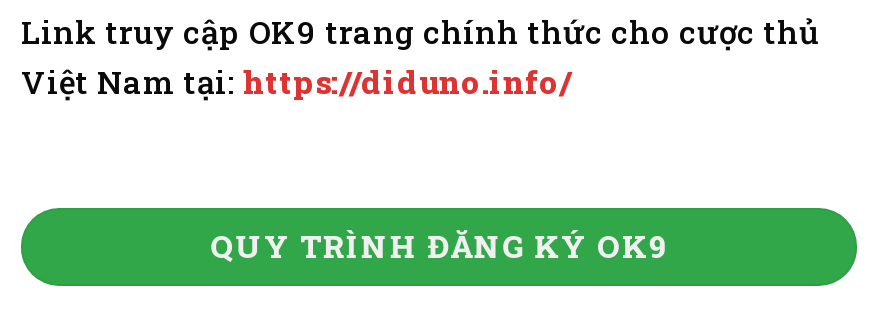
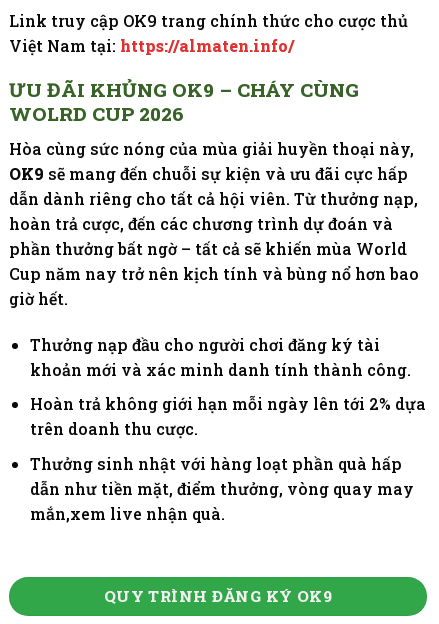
[21,60,571,102] Việt Nam tại: https://diduno.info/ -> [9,35,426,524] Việt Nam tại: https://almaten.info/ | ƯU ĐÃI KHỦNG OK9 – CHÁY CÙNG | WOLRD CUP 2026 | Hòa cùng sức nóng của mùa giải huyền thoại này, | OK9 sẽ mang đến chuỗi sự kiện và ưu đãi cực hấp | dẫn dành riêng cho tất cả hội viên. Từ thưởng nạp, | hoàn trả cược, đến các chương trình dự đoán và | phần thưởng bất ngờ – tất cả sẽ khiến mùa World | Cup năm nay trở nên kịch tính và bùng nổ hơn bao | giờ hết. | Thưởng nạp đầu cho người chơi đăng ký tài | khoản mới và xác minh danh tính thành công. | Hoàn trả không giới hạn mỗi ngày lên tới 2% dựa | trên doanh thu cược. | Thưởng sinh nhật với hàng loạt phần quà hấp | dẫn như tiền mặt, điểm thưởng, vòng quay may | mắn,xem live nhận quà.

